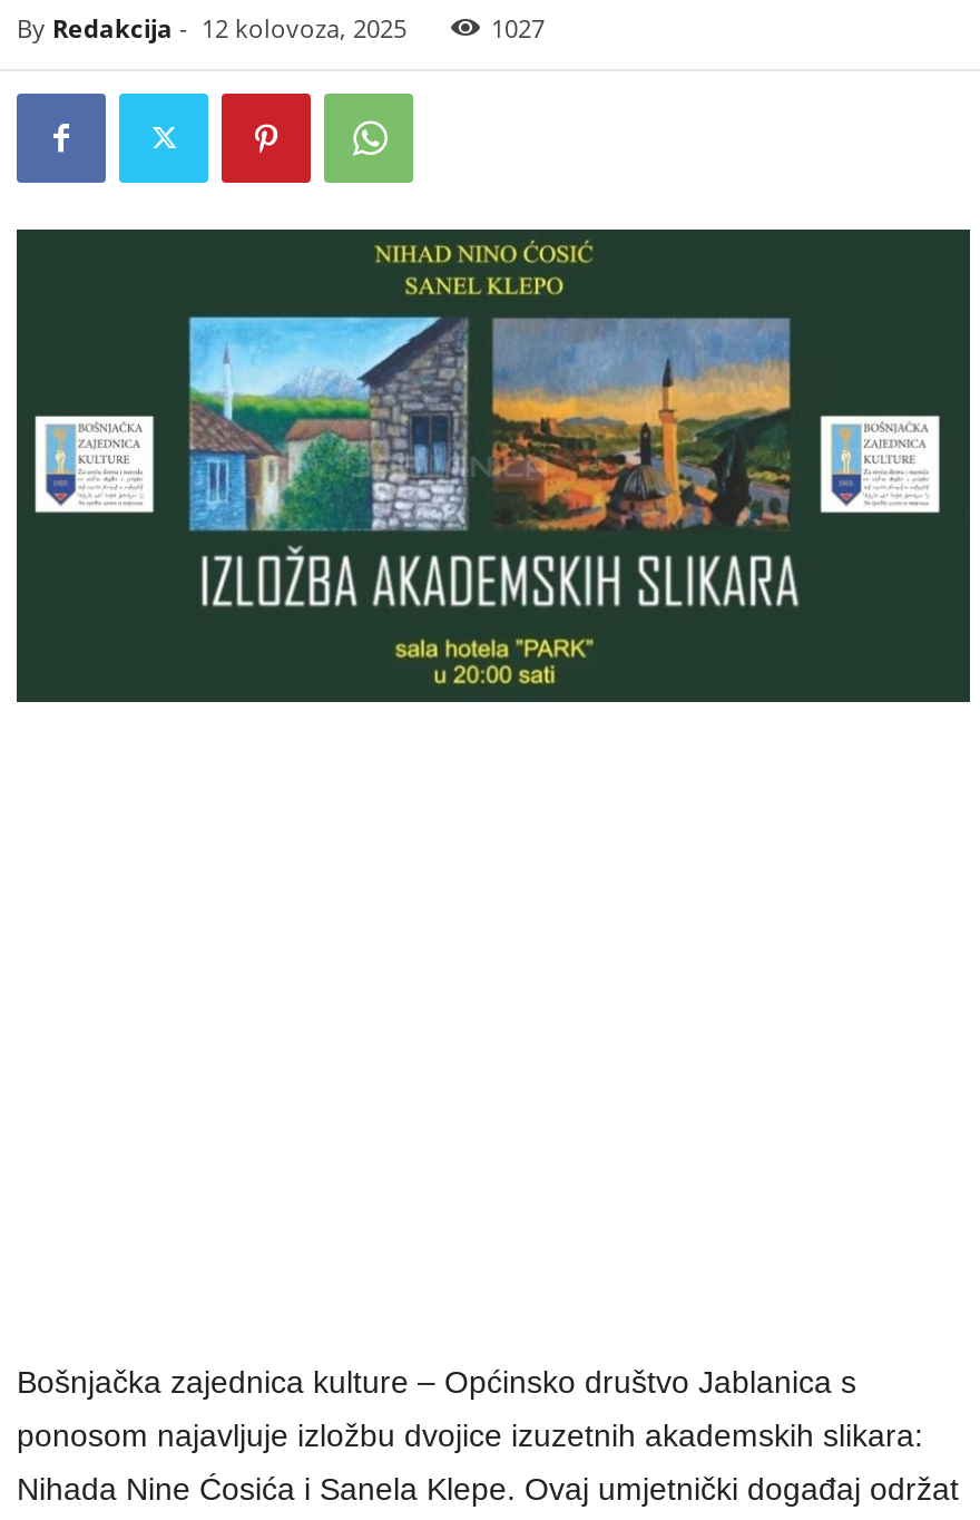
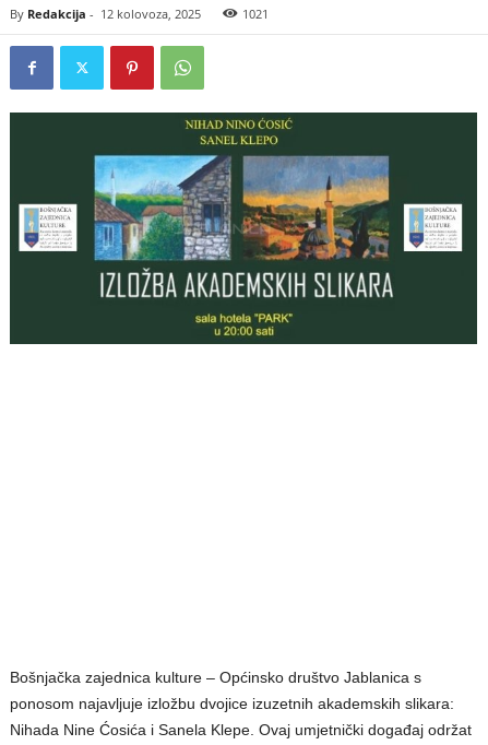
[491,11,545,45] 1027 -> [242,5,269,22] 1021

